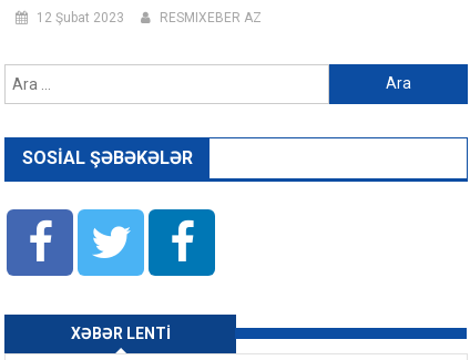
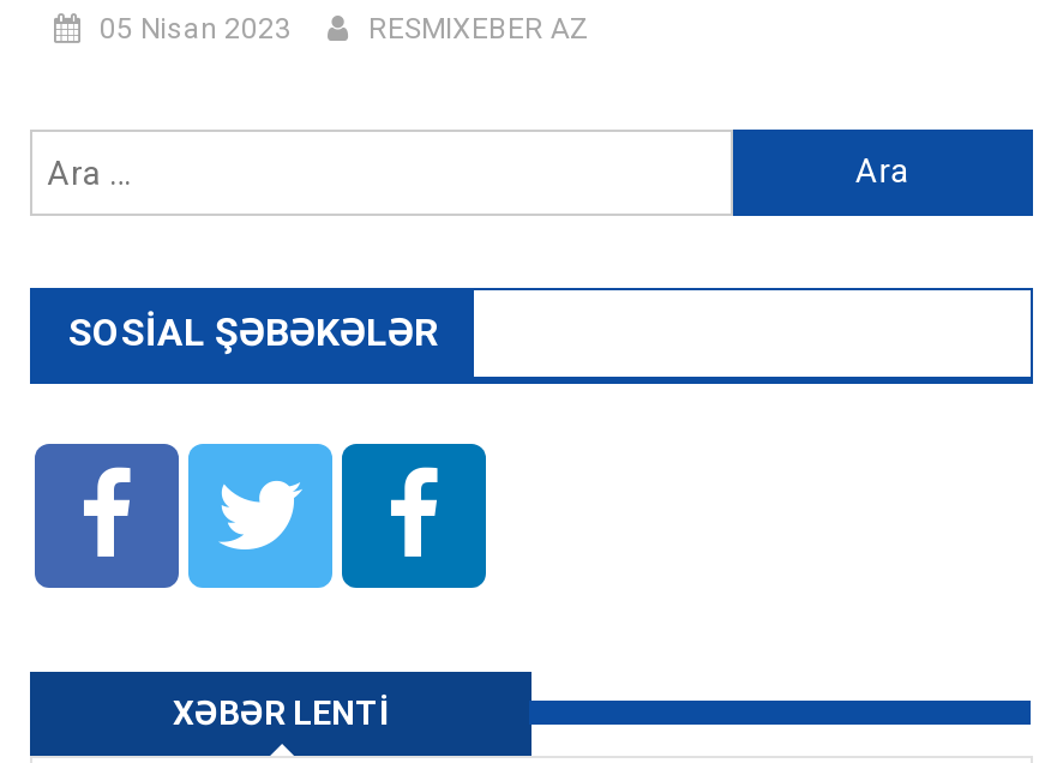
[37,10,124,25] 12 Şubat 2023 -> [100,12,292,45] 05 Nisan 2023

